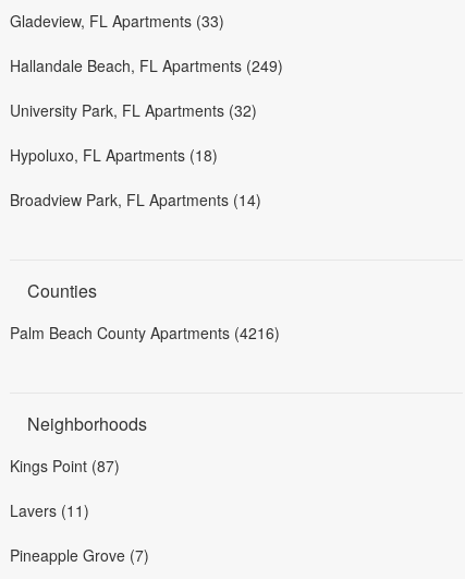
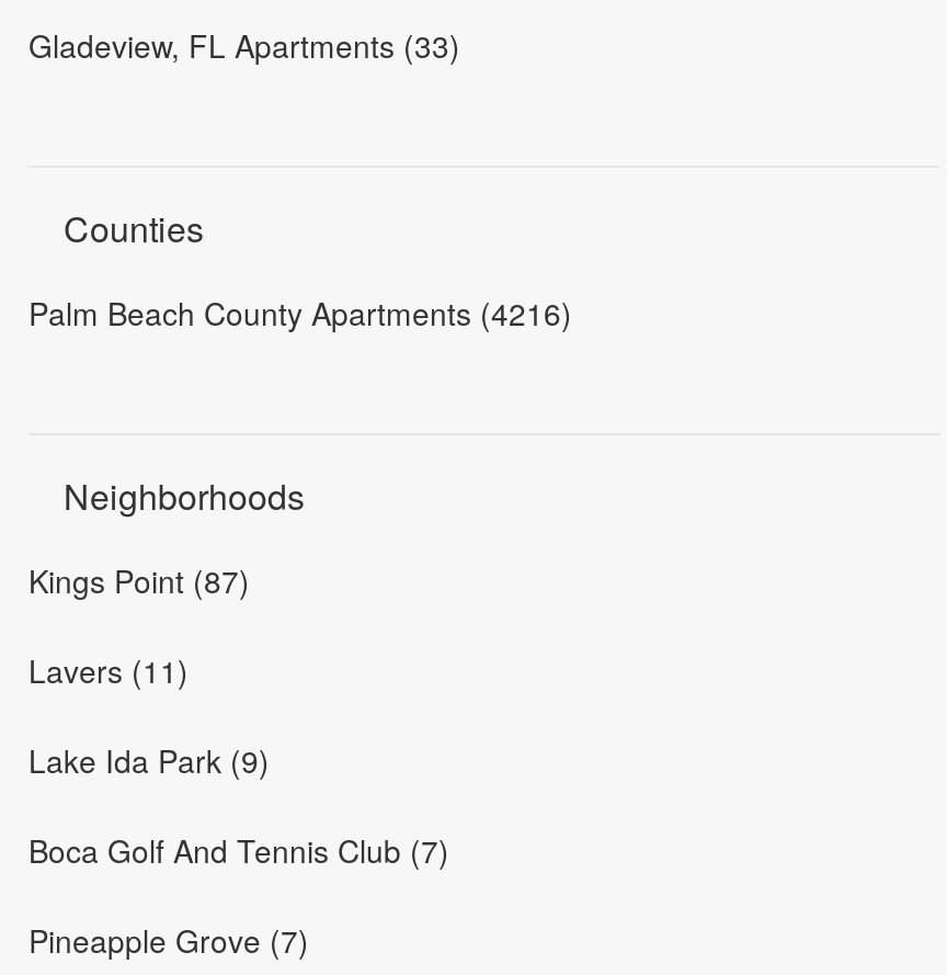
[10,55,283,210] Hallandale Beach, FL Apartments (249) | University Park, FL Apartments (32) | Hypoluxo, FL Apartments (18) | Broadview Park, FL Apartments (14) -> none
moved [10,278,280,521] -> [28,203,572,692]: Counties | Palm Beach County Apartments (4216) | Neighborhoods | Kings Point (87) | Lavers (11)
none -> [28,738,449,872] Lake Ida Park (9) | Boca Golf And Tennis Club (7)

